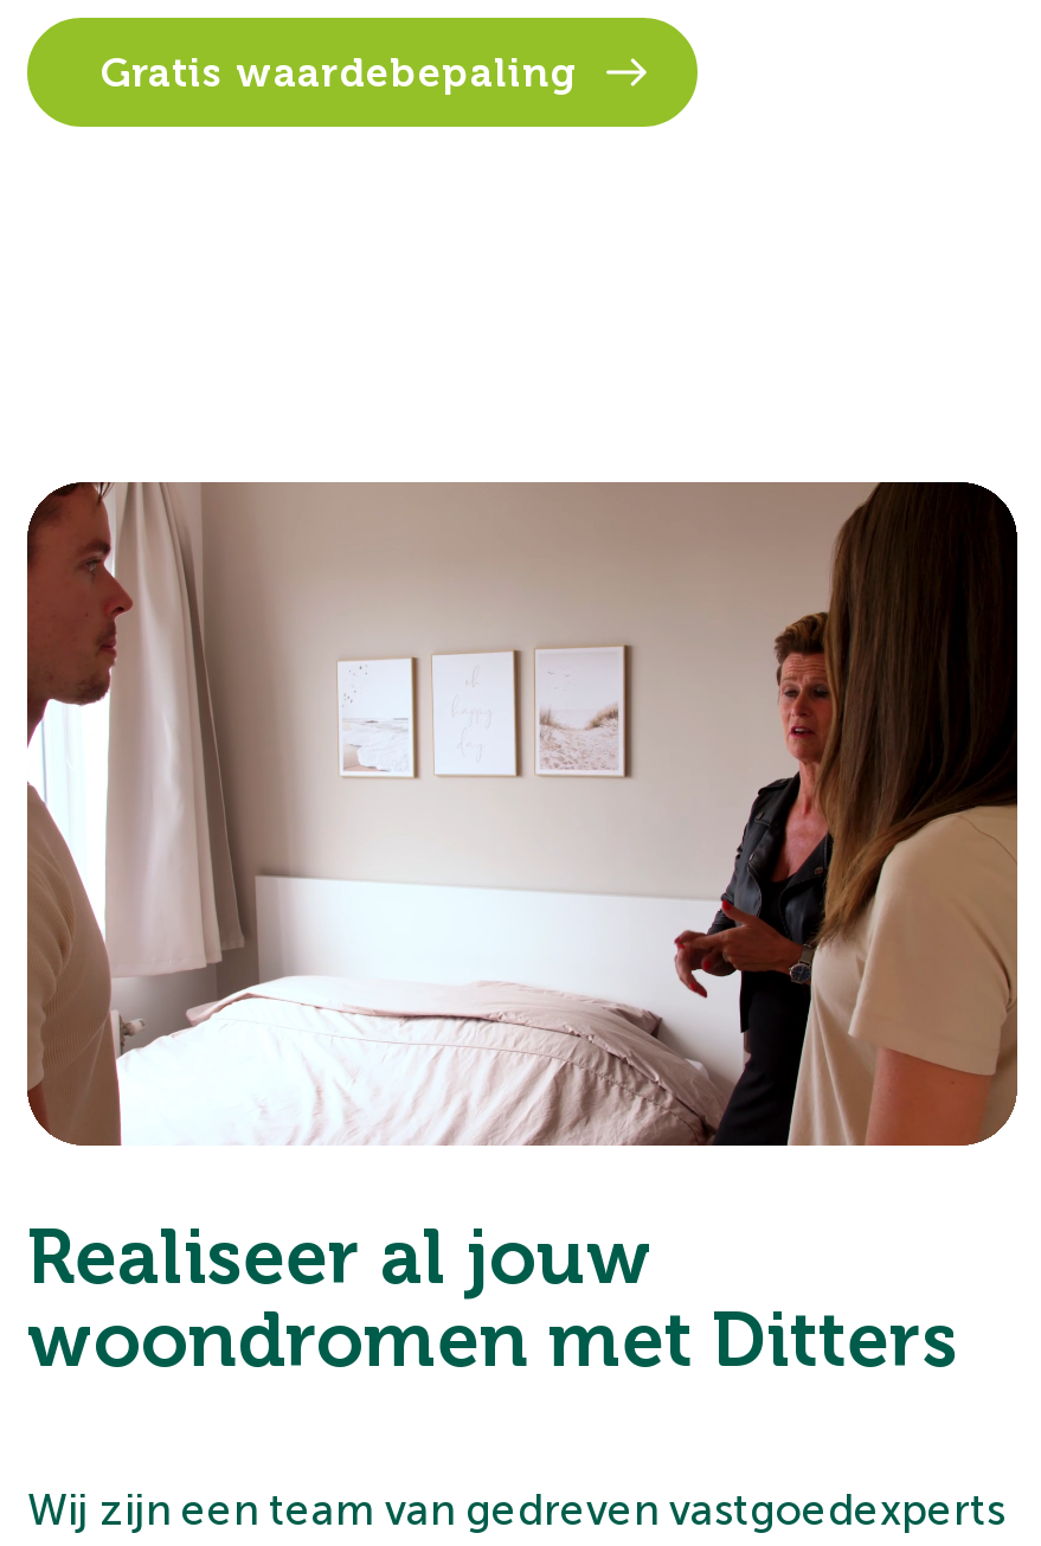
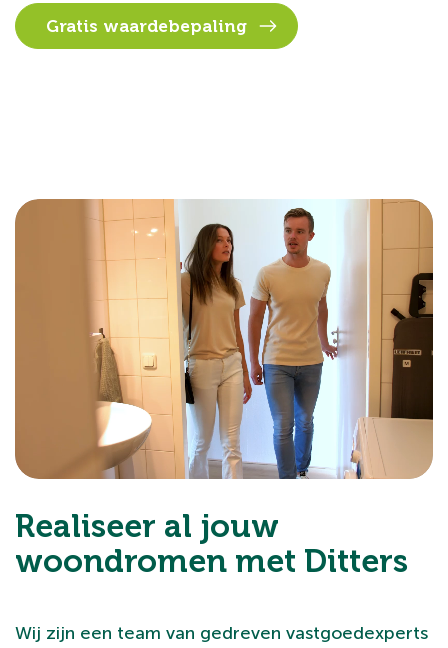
[25,480,1020,1148] [image] -> [14,198,434,480] [image]

